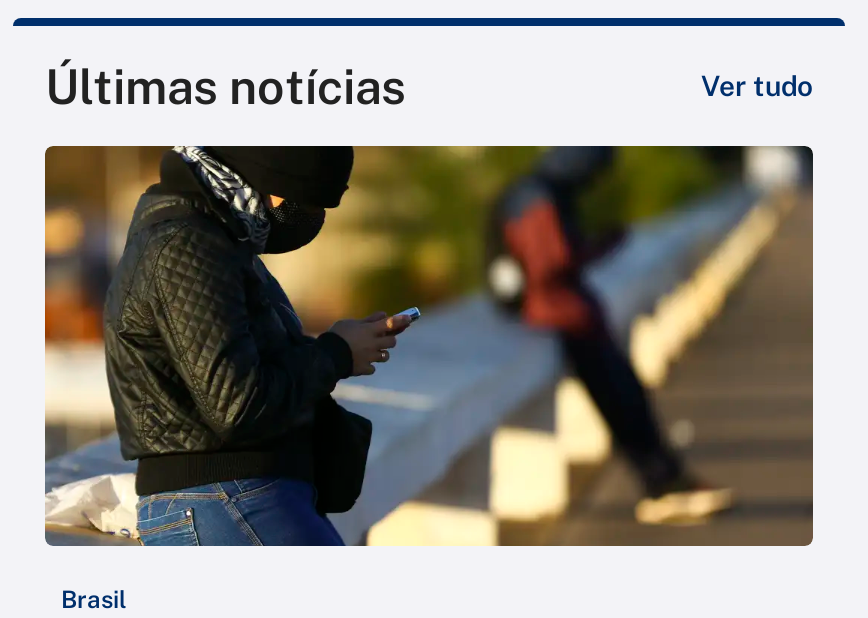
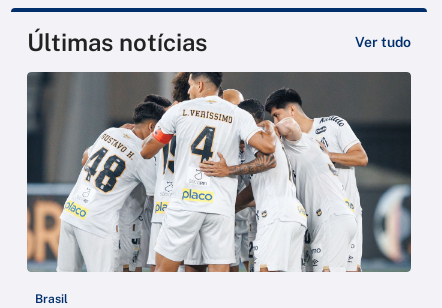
[43,144,815,548] [image] -> [26,71,412,273] [image]

